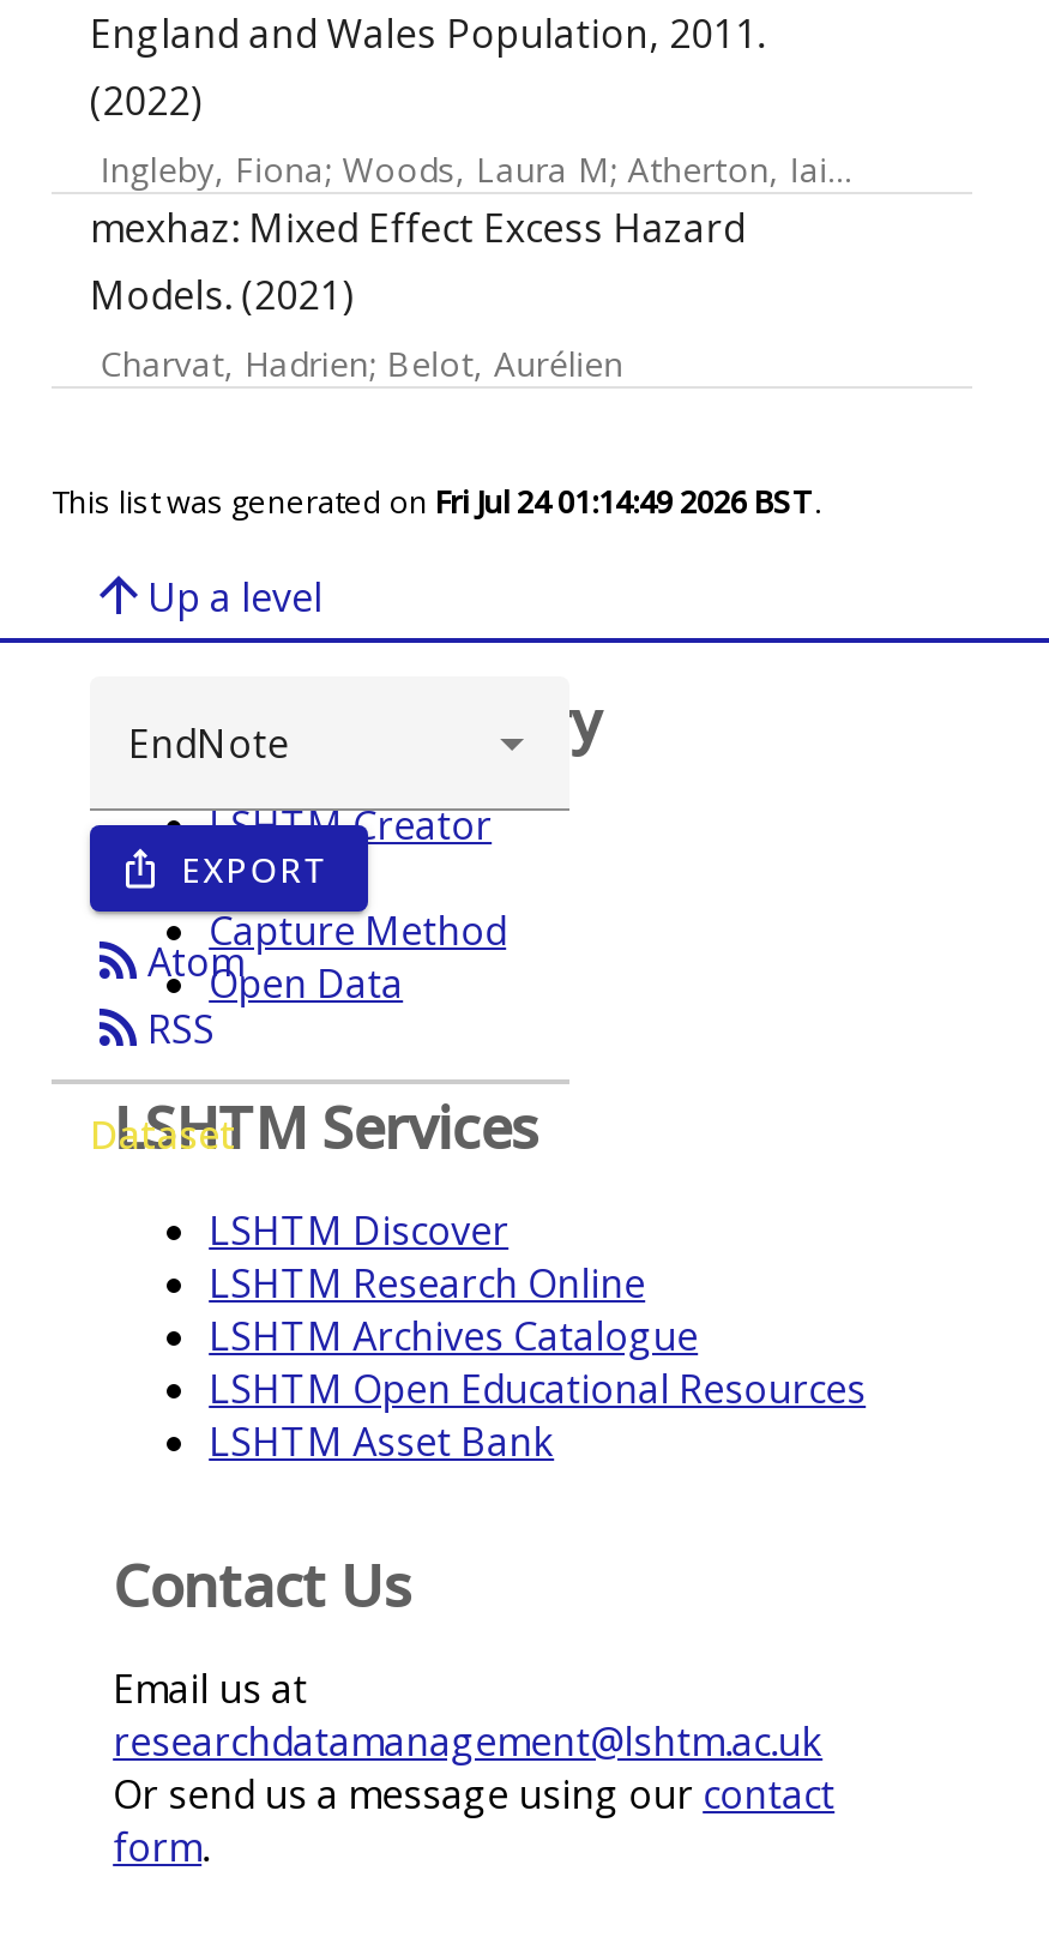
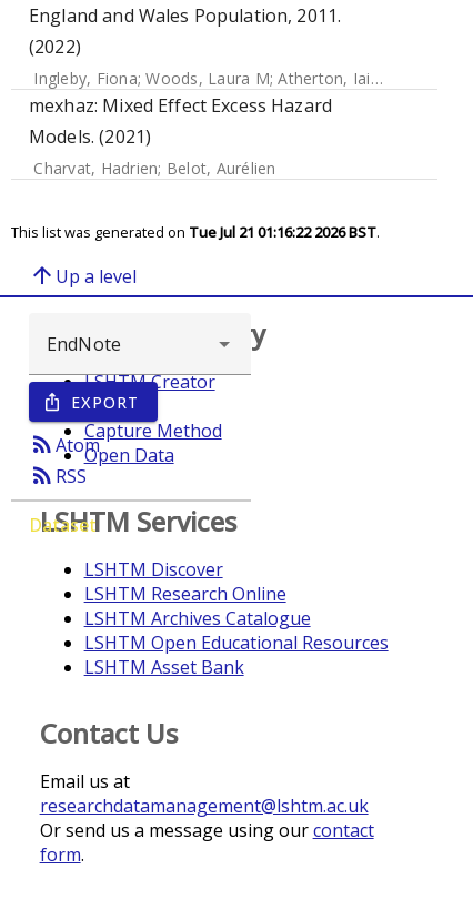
[52,480,821,523] This list was generated on Fri Jul 24 01:14:49 2026 BST. -> [11,222,380,242] This list was generated on Tue Jul 21 01:16:22 2026 BST.

